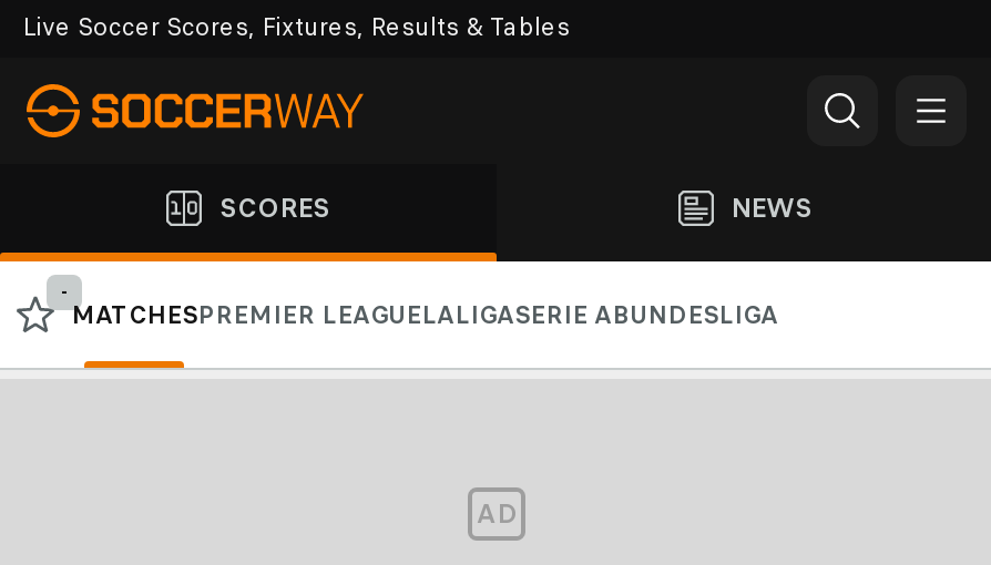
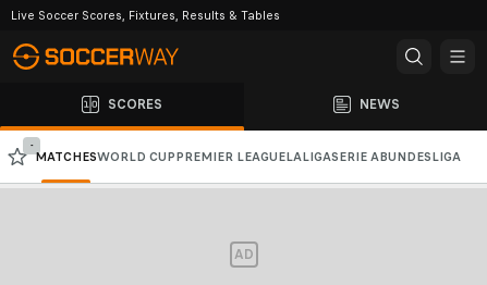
[71,299,778,330] MATCHESPREMIER LEAGUELALIGASERIE ABUNDESLIGA -> [35,149,461,164] MATCHESWORLD CUP PREMIER LEAGUELALIGASERIE A BUNDESLIGA

